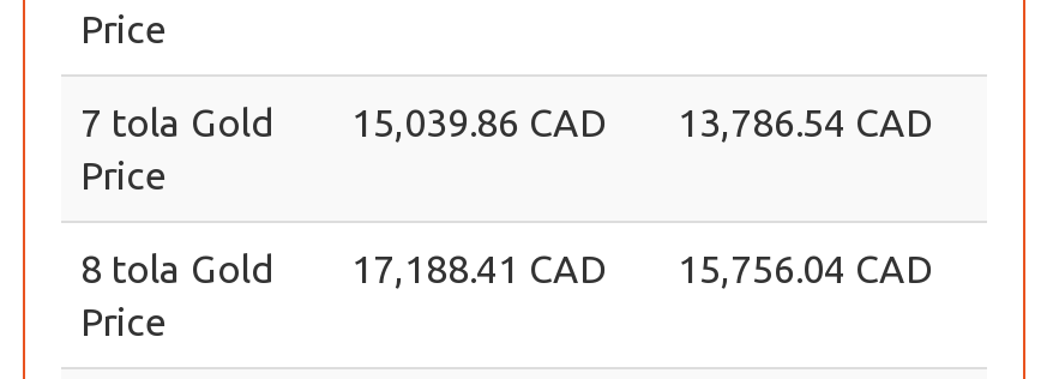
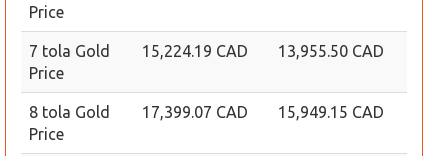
[351,101,606,144] 15,039.86 CAD -> [142,42,248,60] 15,224.19 CAD
[678,101,932,144] 13,786.54 CAD -> [278,42,384,60] 13,955.50 CAD
[351,247,606,290] 17,188.41 CAD -> [142,103,248,121] 17,399.07 CAD
[678,247,932,290] 15,756.04 CAD -> [278,103,384,121] 15,949.15 CAD

